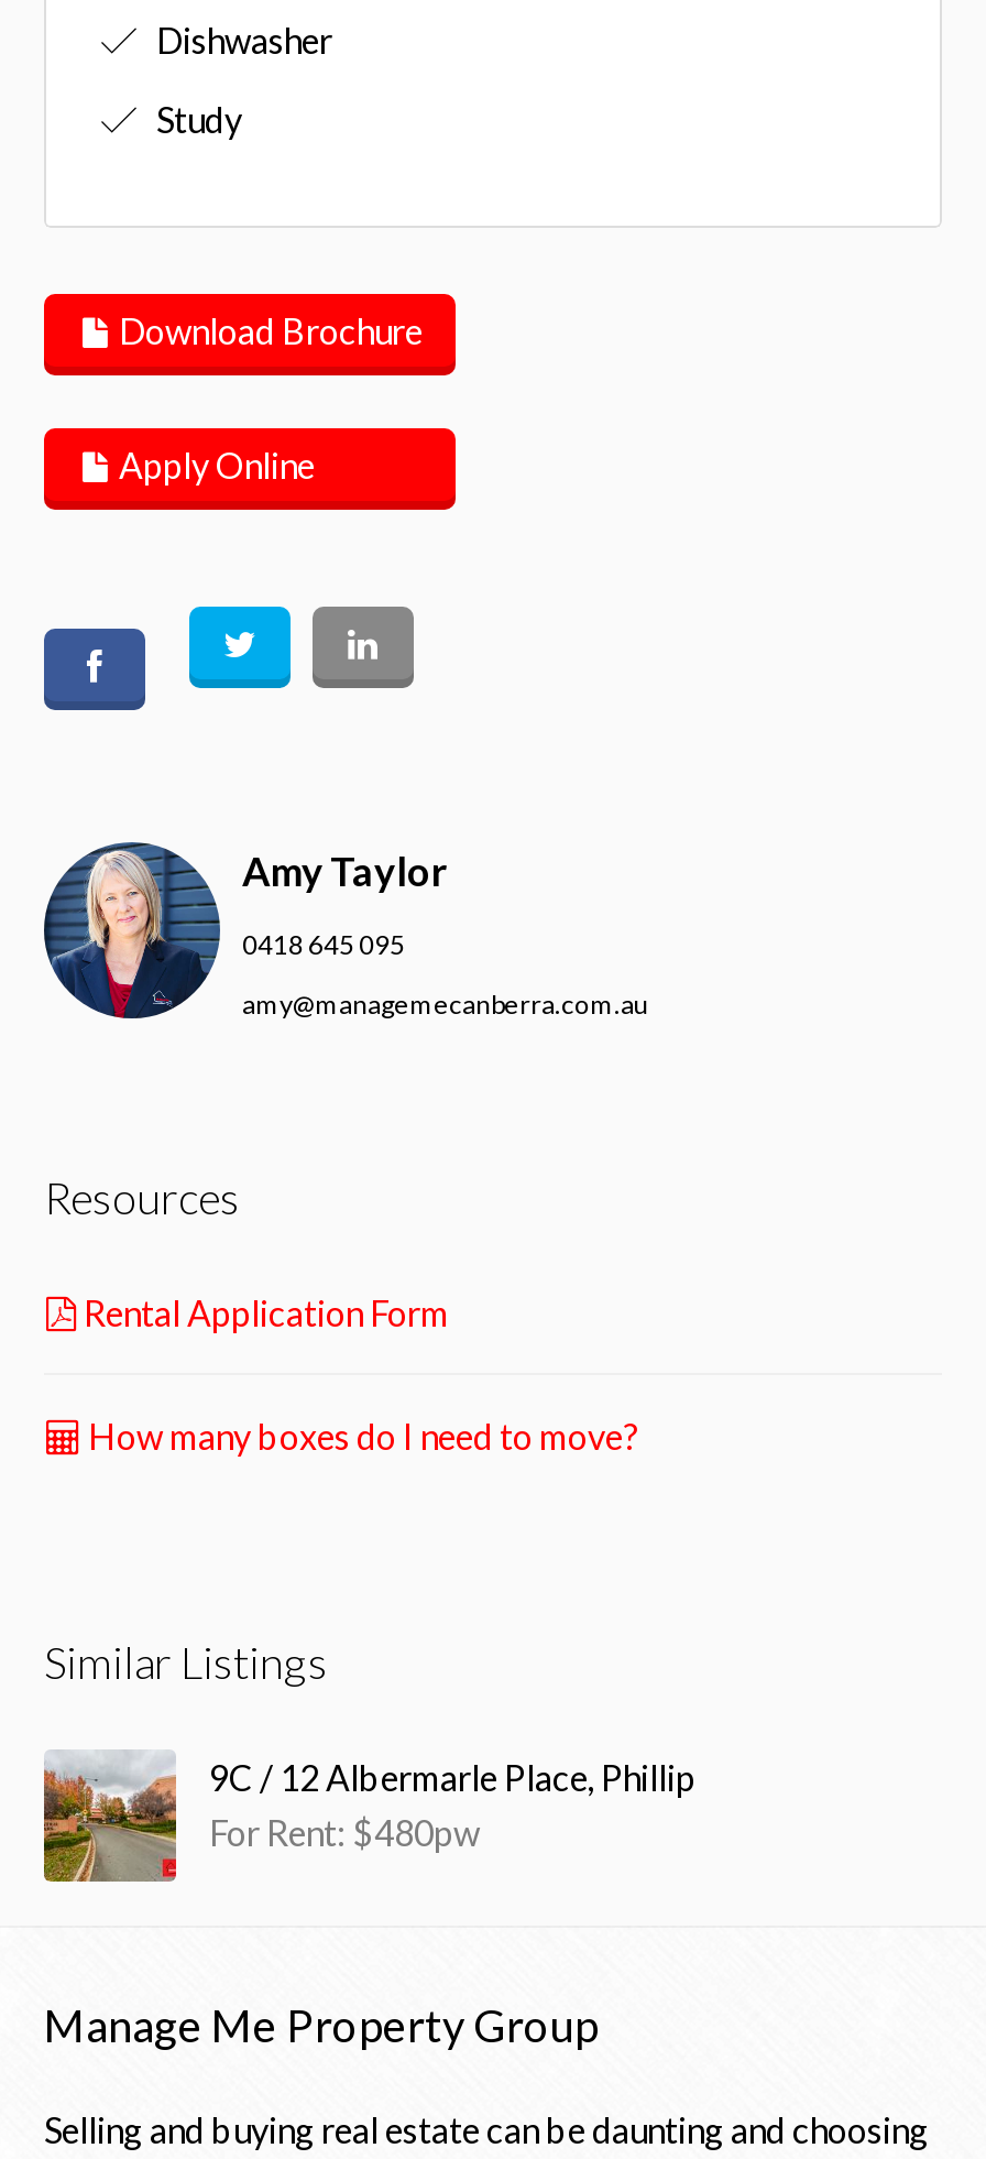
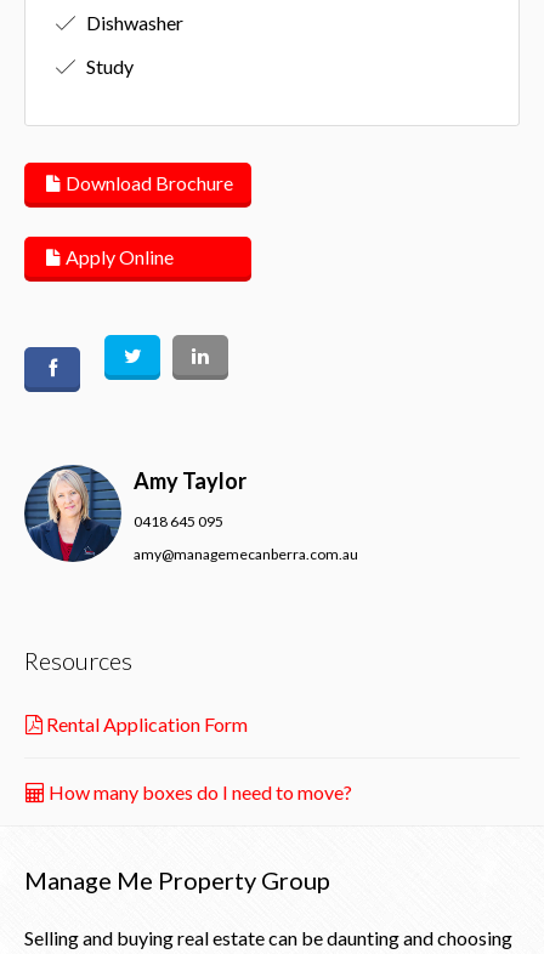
[42,1634,695,1884] [image] | Similar Listings | 9C / 12 Albermarle Place, Phillip | For Rent: $480pw -> none

